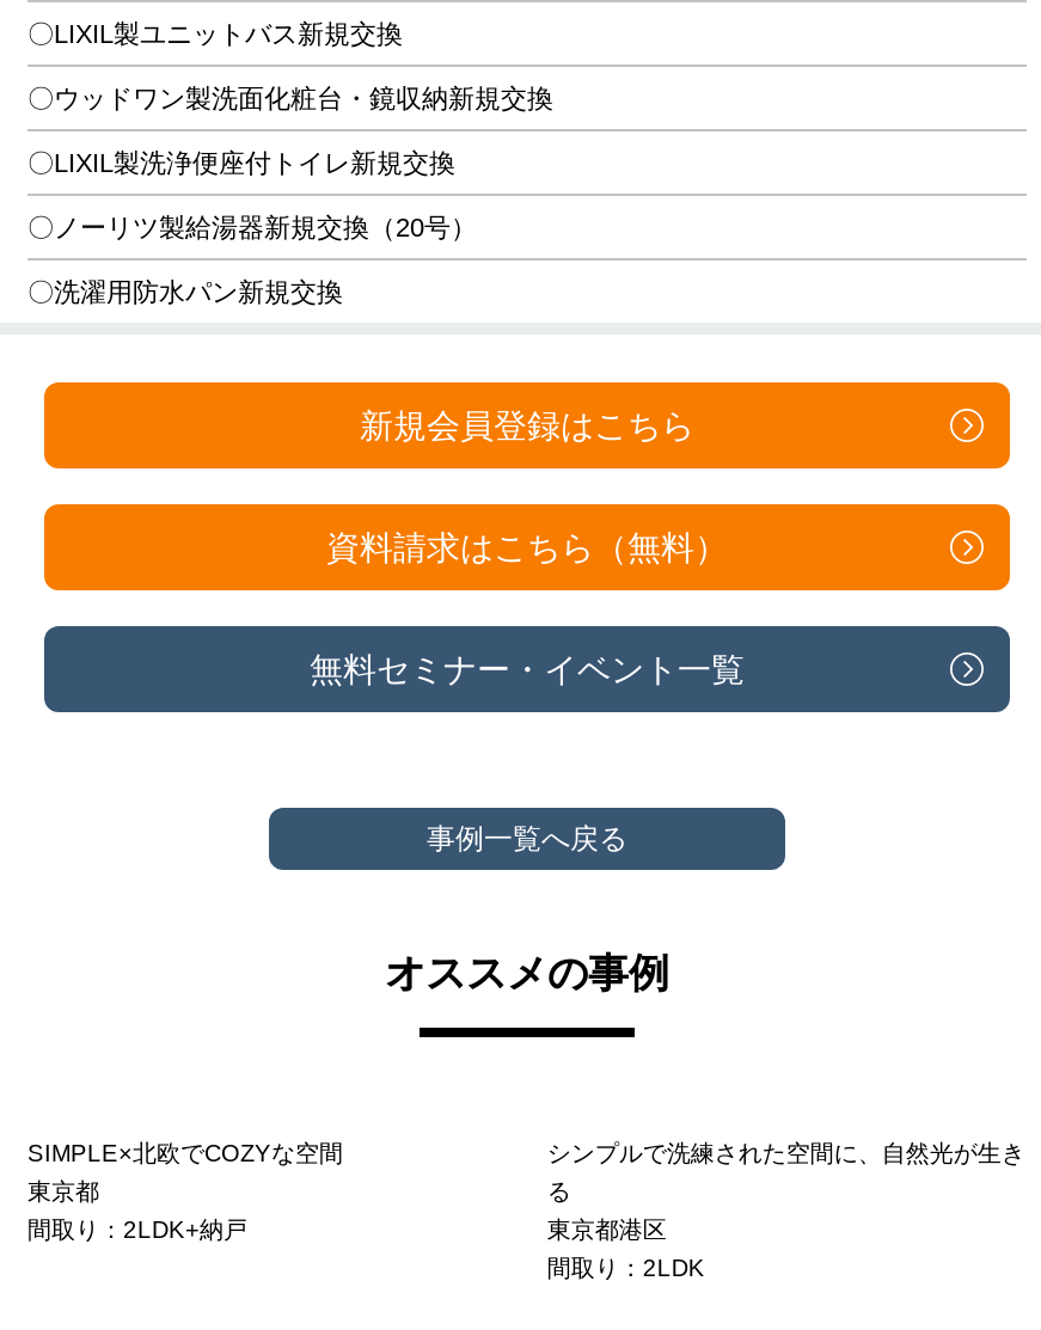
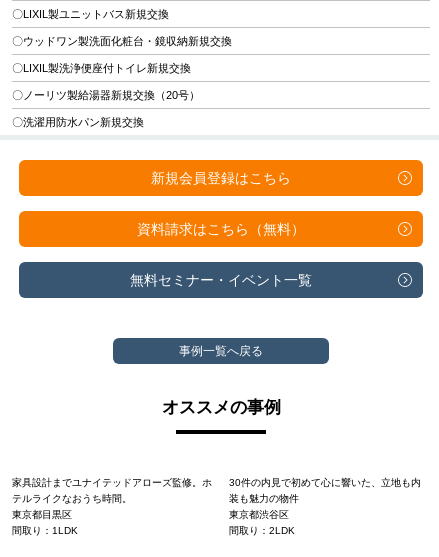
[27,1140,343,1242] SIMPLE×北欧でCOZYな空間 | 東京都 | 間取り：2LDK+納戸 -> [12,477,212,536] 家具設計までユナイテッドアローズ監修。ホ | テルライクなおうち時間。 | 東京都目黒区 | 間取り：1LDK
[547,1140,1025,1242] シンプルで洗練された空間に、自然光が生き | る | 東京都港区 -> [229,477,421,520] 30件の内見で初めて心に響いた、立地も内 | 装も魅力の物件 | 東京都渋谷区

